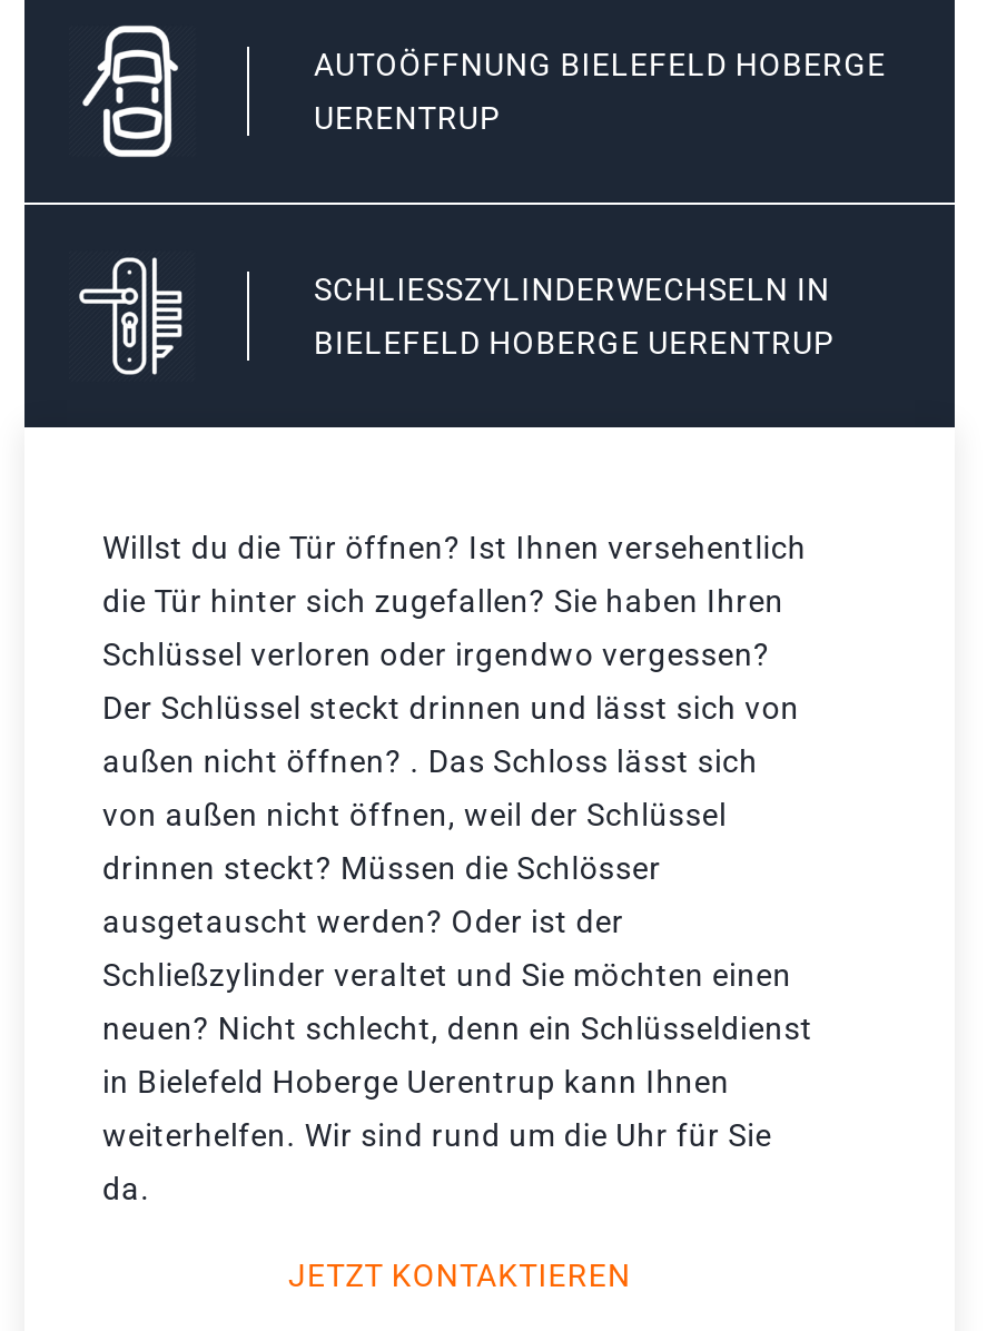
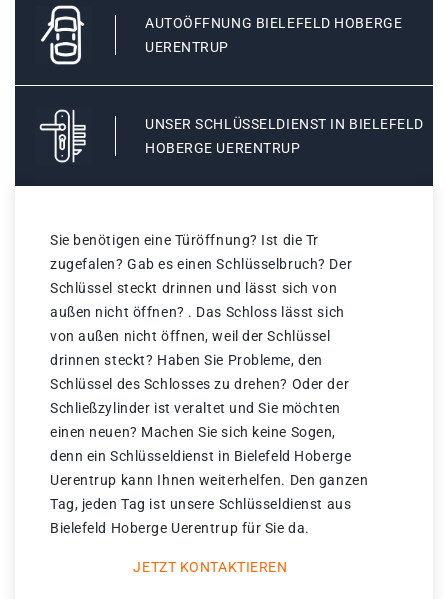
[314,272,835,361] SCHLIESSZYLINDERWECHSELN IN B | IELEFELD HOBERGE UERENTRUP -> [145,116,424,156] UNSER SCHLÜSSELDIENST IN BIELEFELD | HOBERGE UERENTRUP
[102,530,807,726] Willst du die Tür öffnen? Ist Ihnen versehentlich | die Tür hinter sich zugefallen? Sie haben Ihren | Schlüssel verloren oder irgendwo vergessen? | Der Schlüssel steckt drinnen und lässt sich von -> [50,232,352,296] Sie benötigen eine Türöffnung? Ist die Tr | zugefalen? Gab es einen Schlüsselbruch? Der | Schlüssel steckt drinnen und lässt sich von
moved [102,744,758,833] -> [50,304,345,344]: außen nicht öffnen? . Das Schloss lässt sich | von außen nicht öffnen, weil der Schlüssel
[102,851,813,1207] drinnen steckt? Müssen die Schlösser | ausgetauscht werden? Oder ist der | Schließzylinder veraltet und Sie möchten einen | neuen? Nicht schlecht, denn ein Schlüsseldienst | in Bielefeld Hoberge Uerentrup kann Ihnen | weiterhelfen. Wir sind rund um die Uhr für Sie | da. -> [50,352,368,536] drinnen steckt? Haben Sie Probleme, den | Schlüssel des Schlosses zu drehen? Oder der | Schließzylinder ist veraltet und Sie möchten | einen neuen? Machen Sie sich keine Sogen, | denn ein Schlüsseldienst in Bielefeld Hoberge | Uerentrup kann Ihnen weiterhelfen. Den ganzen | Tag, jeden Tag ist unsere Schlüsseldienst aus | Bielefeld Hoberge Uerentrup für Sie da.

